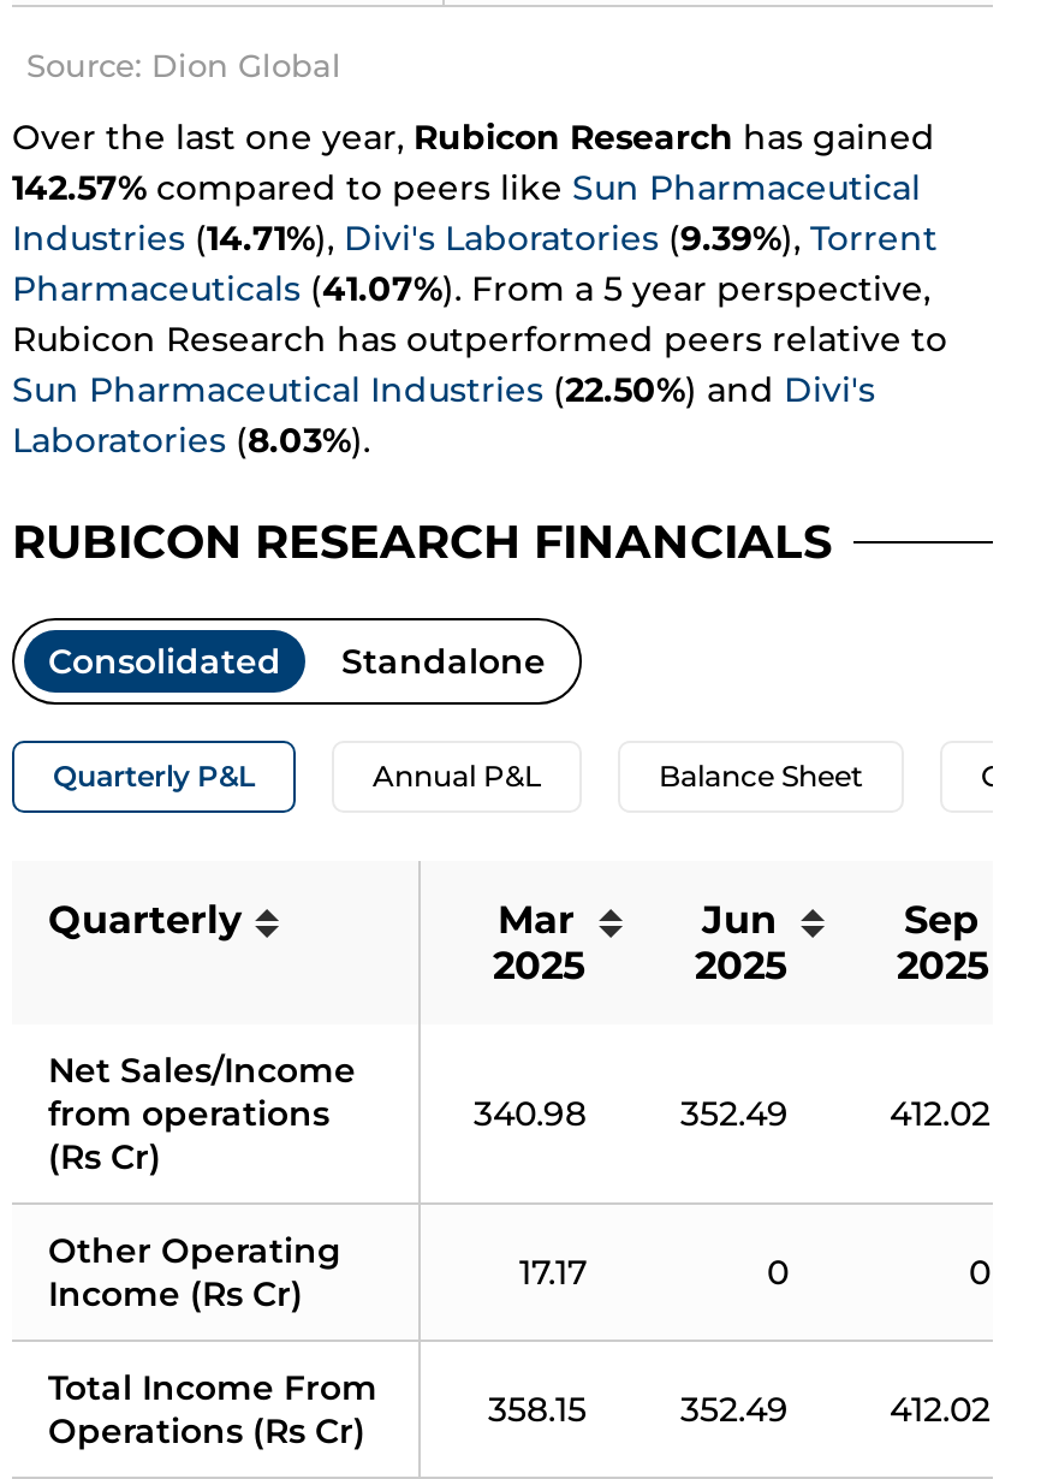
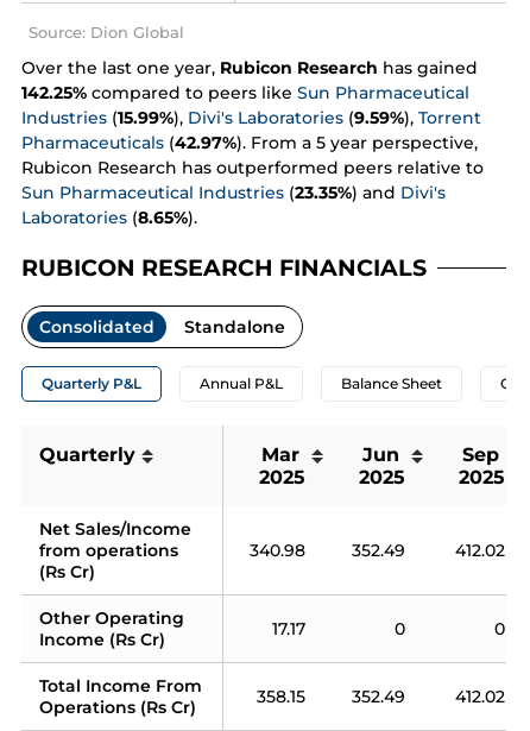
[12,165,921,209] 142.57% compared to peers like Sun Pharmaceutical -> [21,82,469,103] 142.25% compared to peers like Sun Pharmaceutical
[12,216,938,259] Industries (14.71%), Divi's Laboratories (9.39%), Torrent -> [21,107,481,128] Industries (15.99%), Divi's Laboratories (9.59%), Torrent
[12,266,930,310] Pharmaceuticals (41.07%). From a 5 year perspective, -> [21,132,478,153] Pharmaceuticals (42.97%). From a 5 year perspective,
[12,367,875,411] Sun Pharmaceutical Industries (22.50%) and Divi's -> [21,182,446,203] Sun Pharmaceutical Industries (23.35%) and Divi's
[12,418,370,461] Laboratories (8.03%). -> [21,207,197,228] Laboratories (8.65%).

